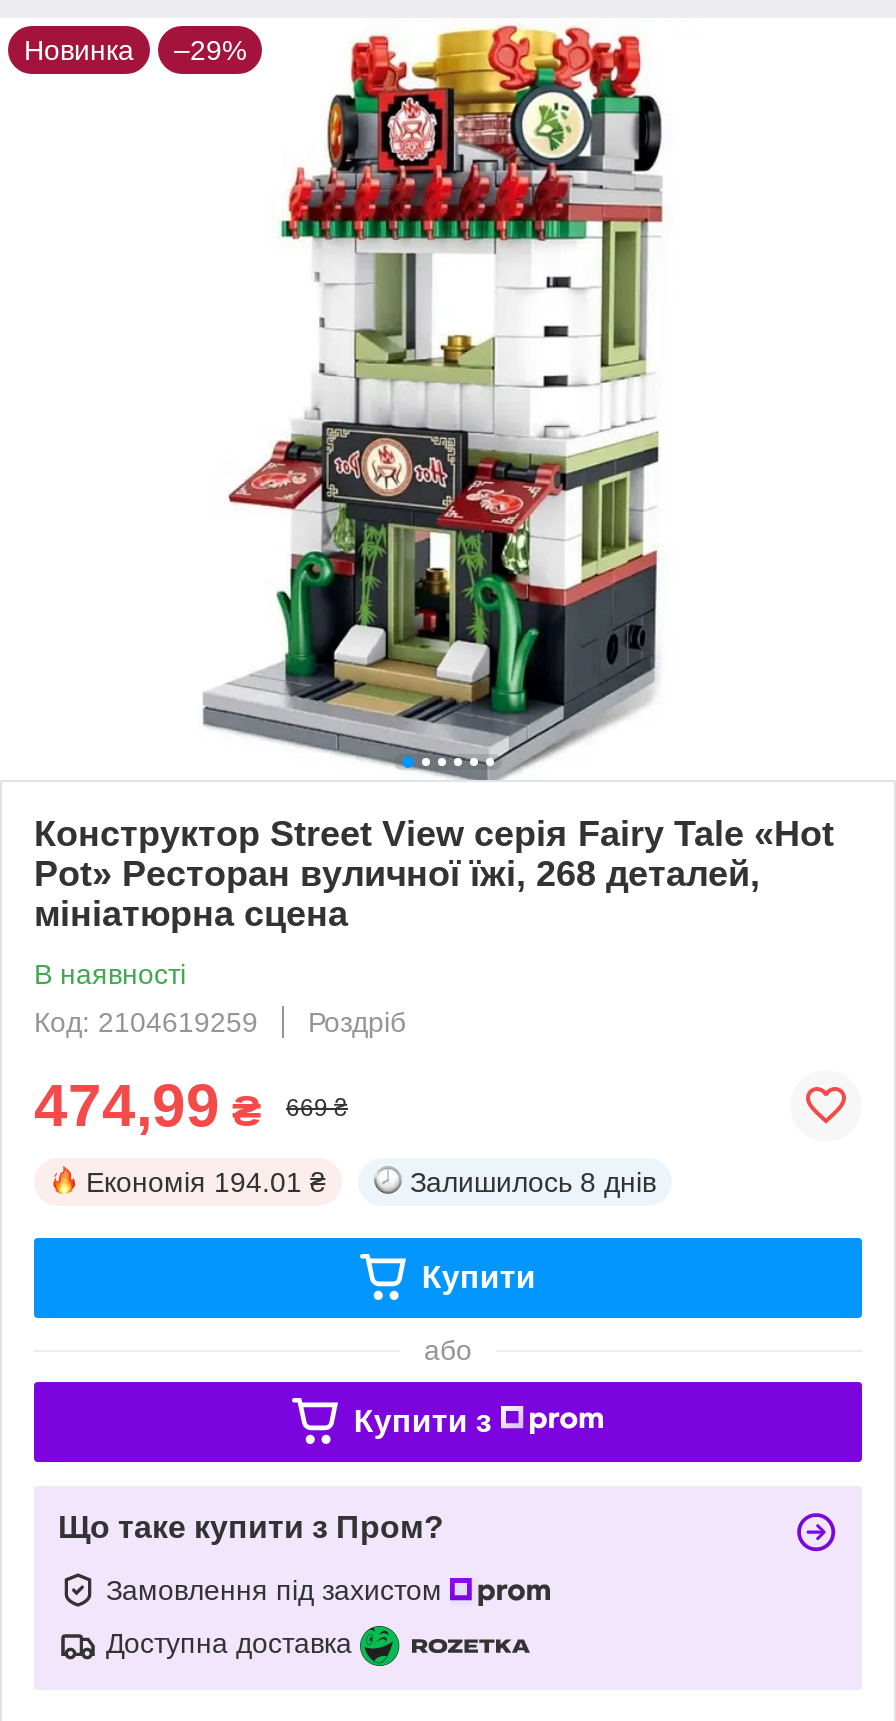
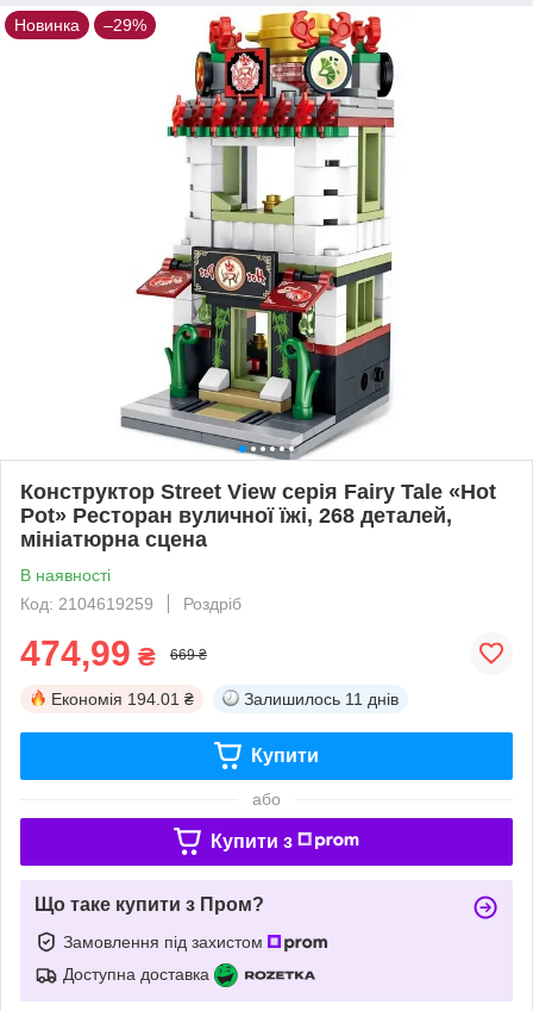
[410,1166,656,1198] Залишилось 8 днів -> [244,689,399,708] Залишилось 11 днів

